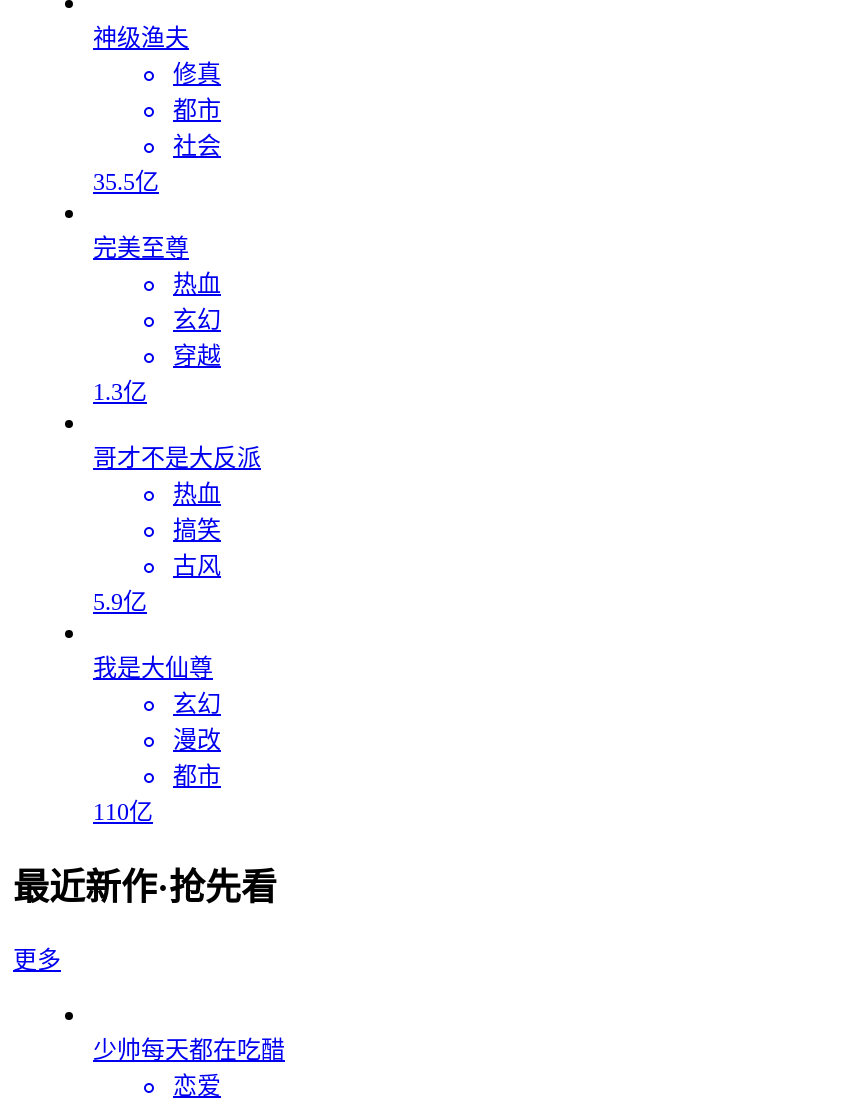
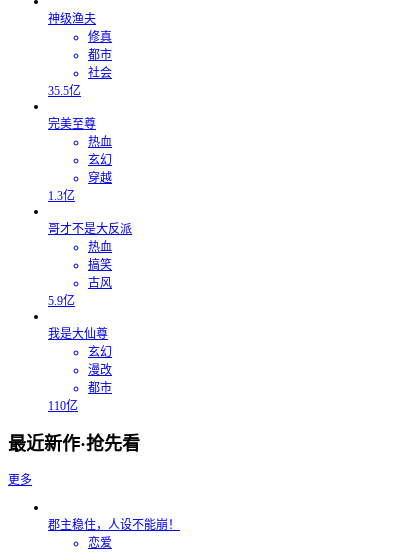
[93,1036,285,1064] 少帅每天都在吃醋 -> [48,518,180,532] 郡主稳住，人设不能崩！

